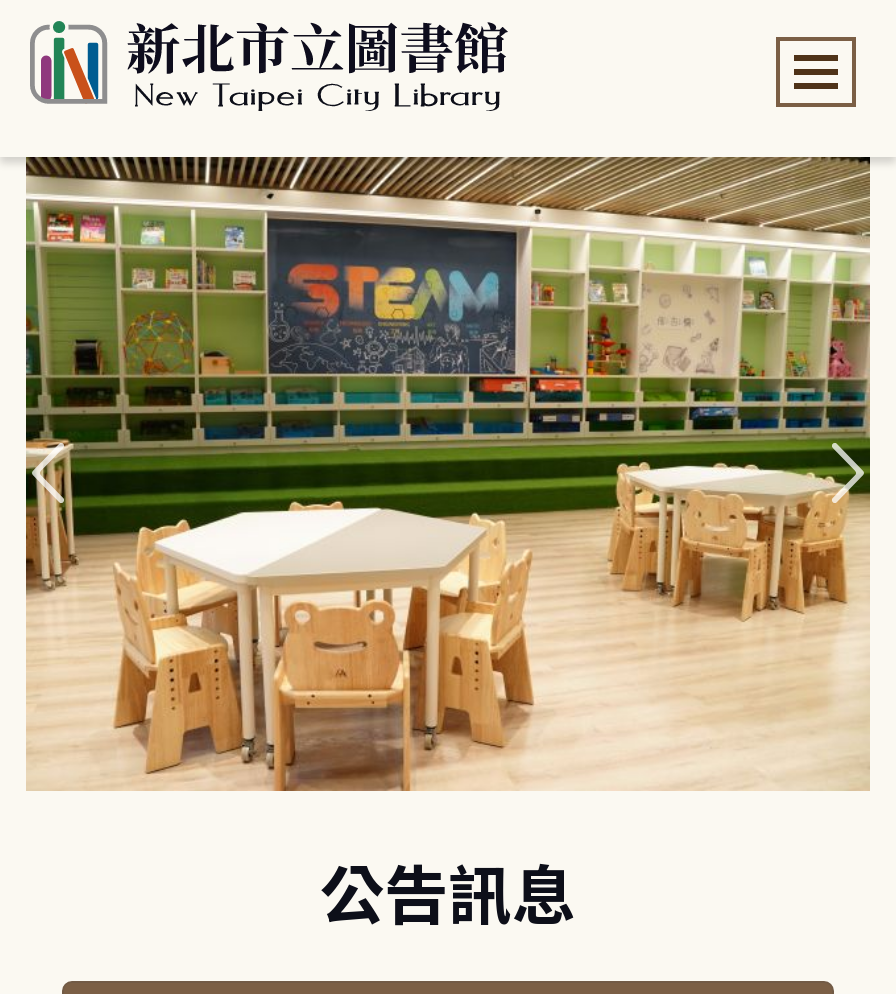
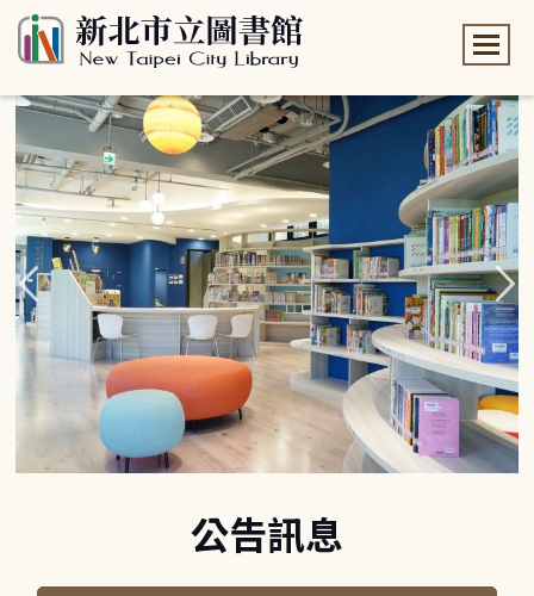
[24,155,872,793] [image] -> [14,94,520,474] [image]

